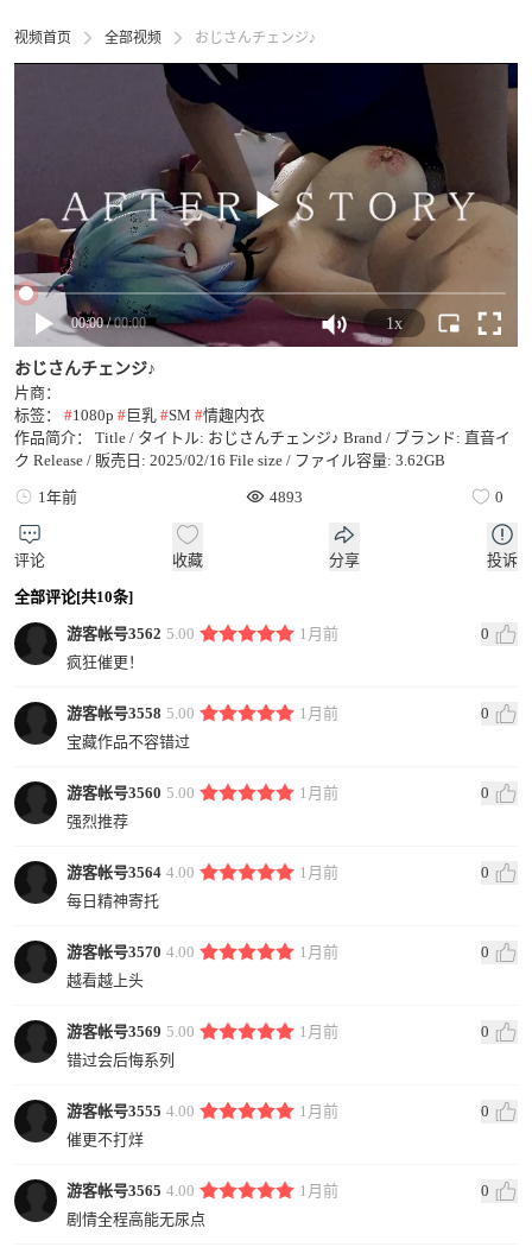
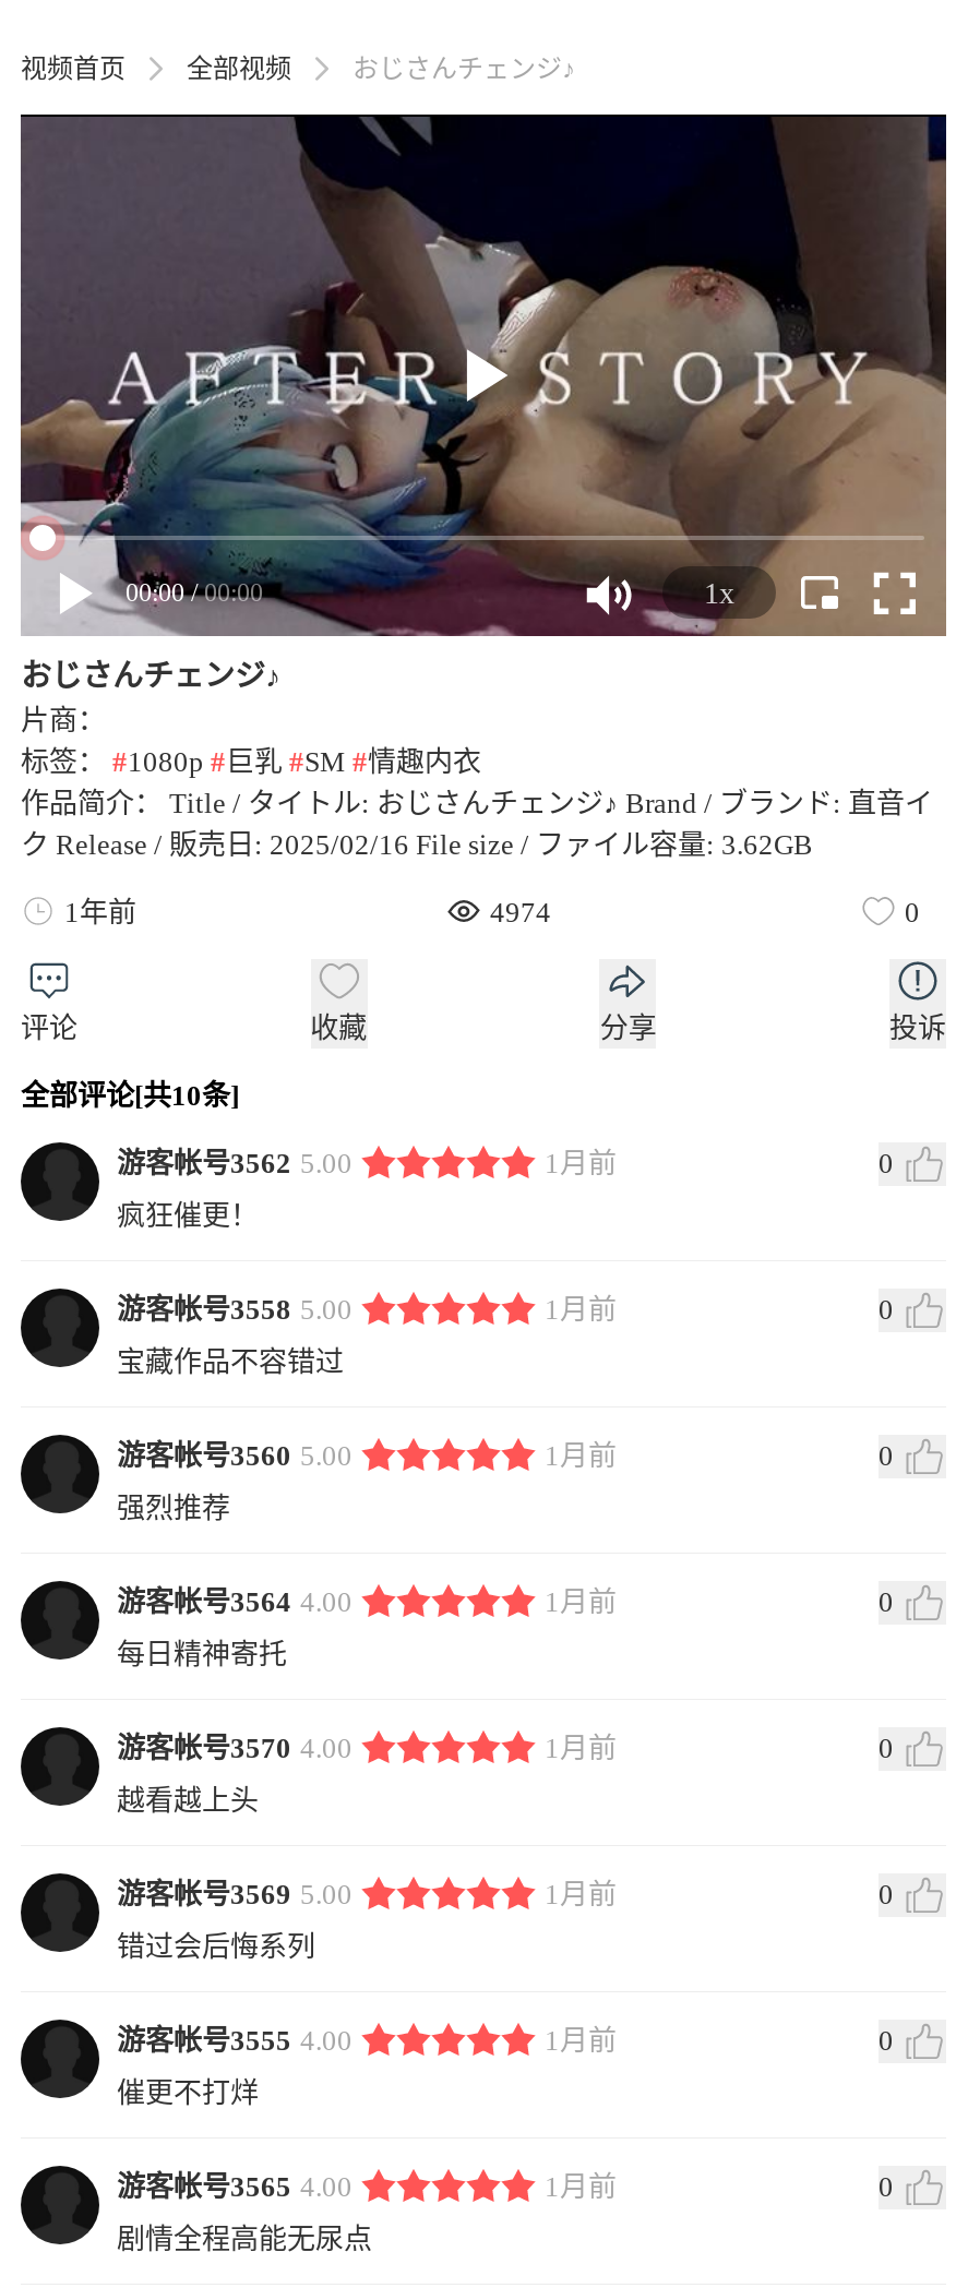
[270,488,303,505] 4893 -> [490,895,551,927] 4974

